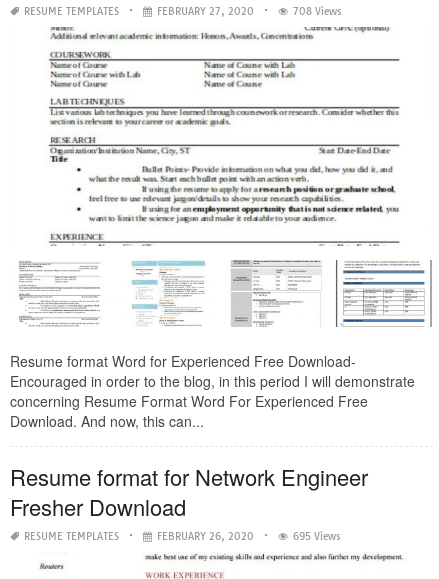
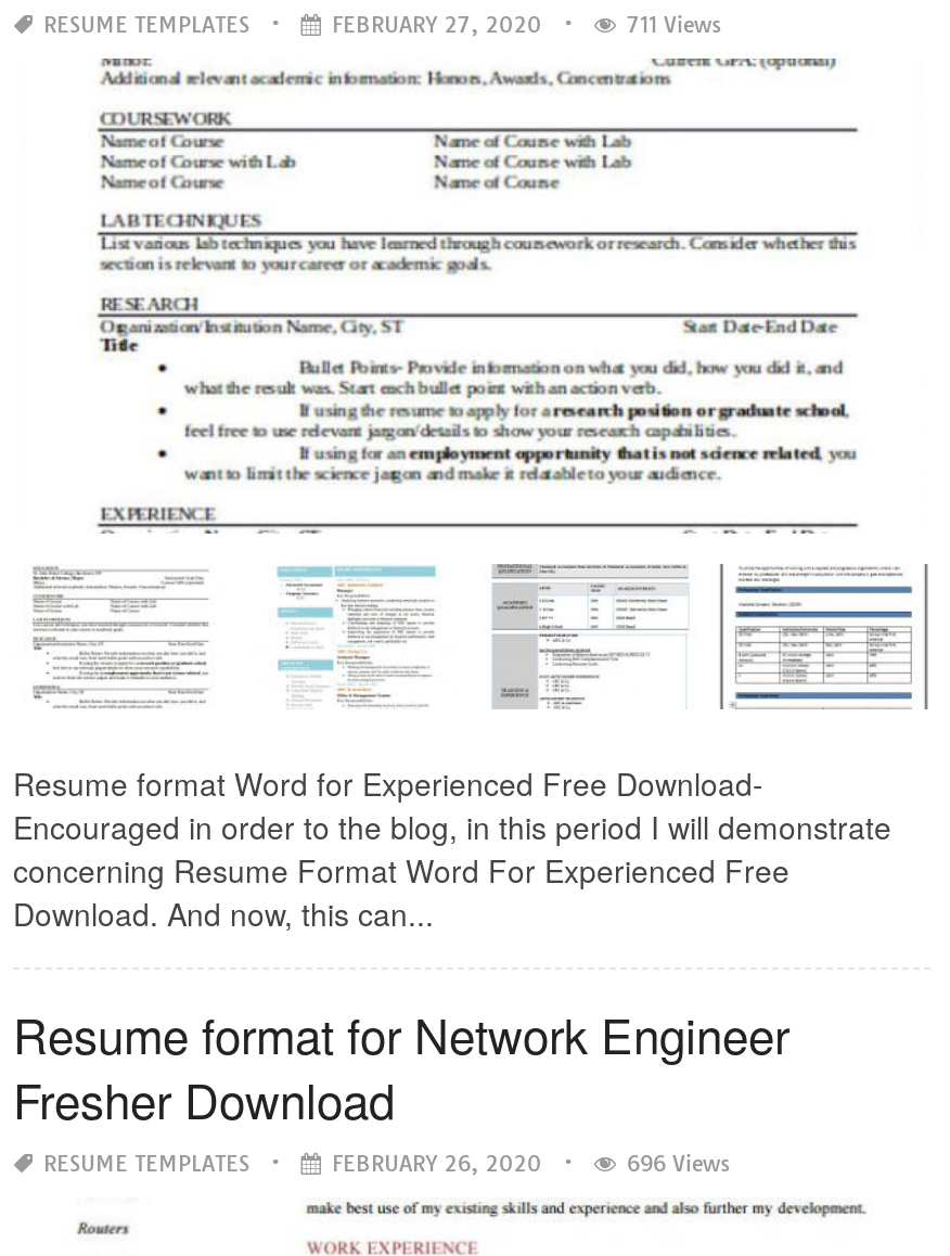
[293,5,342,18] 708 Views -> [627,11,722,39] 711 Views
[293,530,341,543] 695 Views -> [627,1150,731,1179] 696 Views

